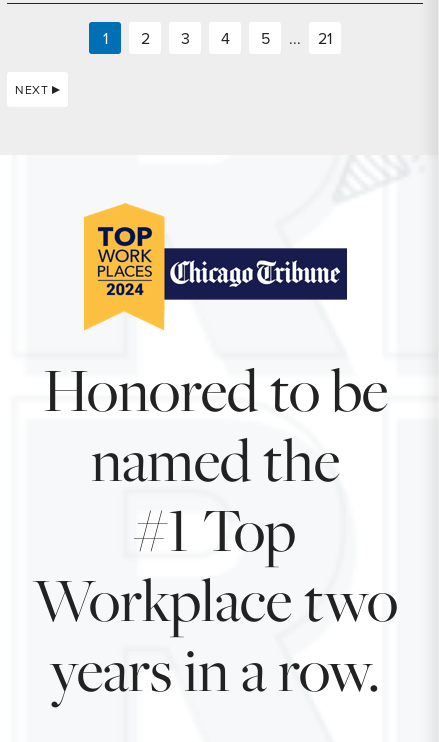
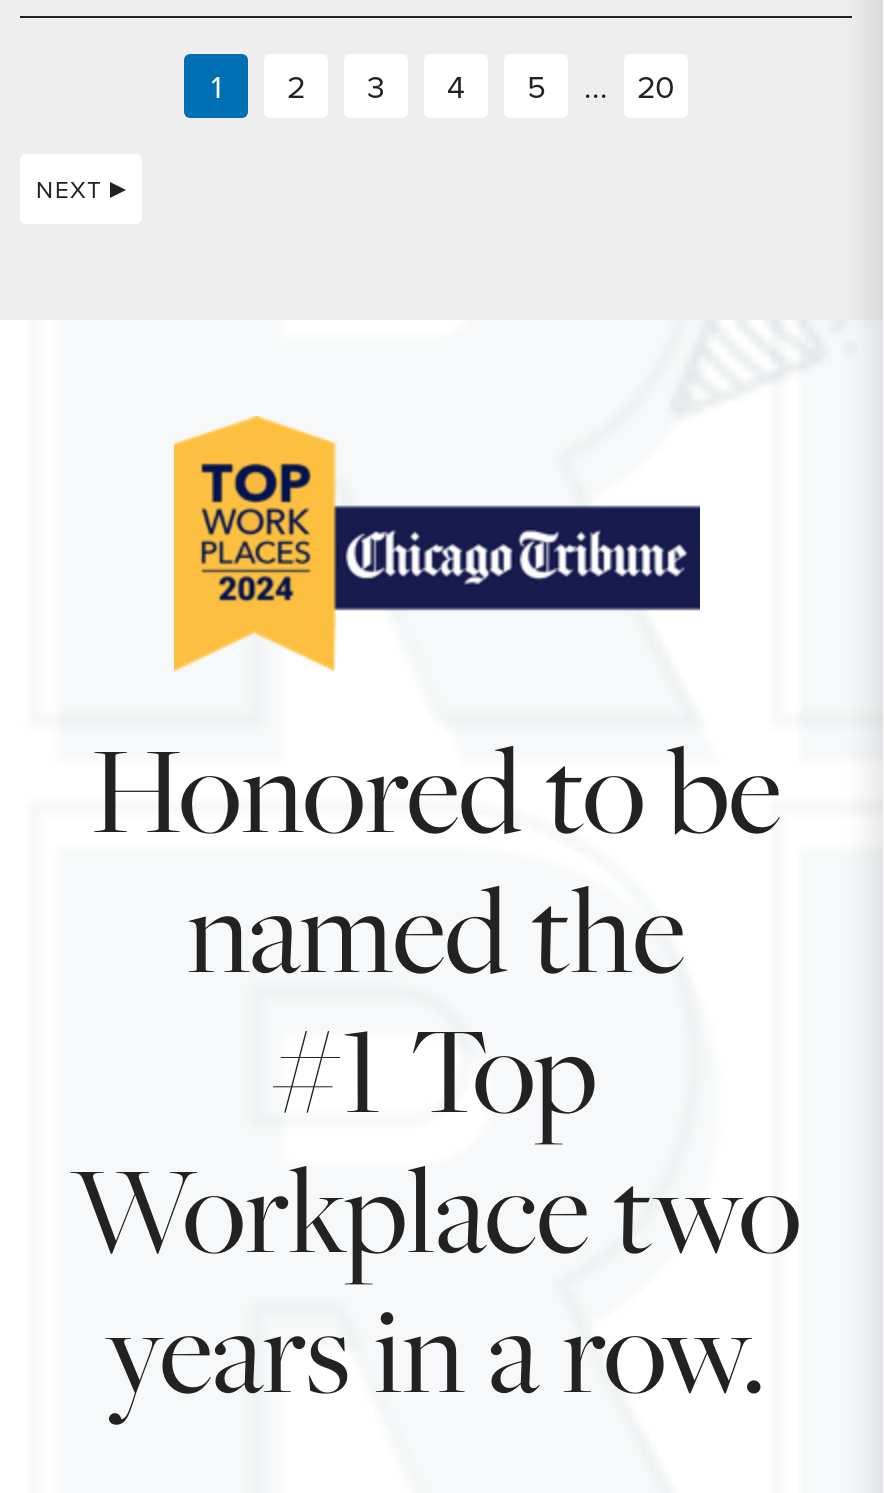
[318,27,332,49] 21 -> [637,64,675,108] 20

